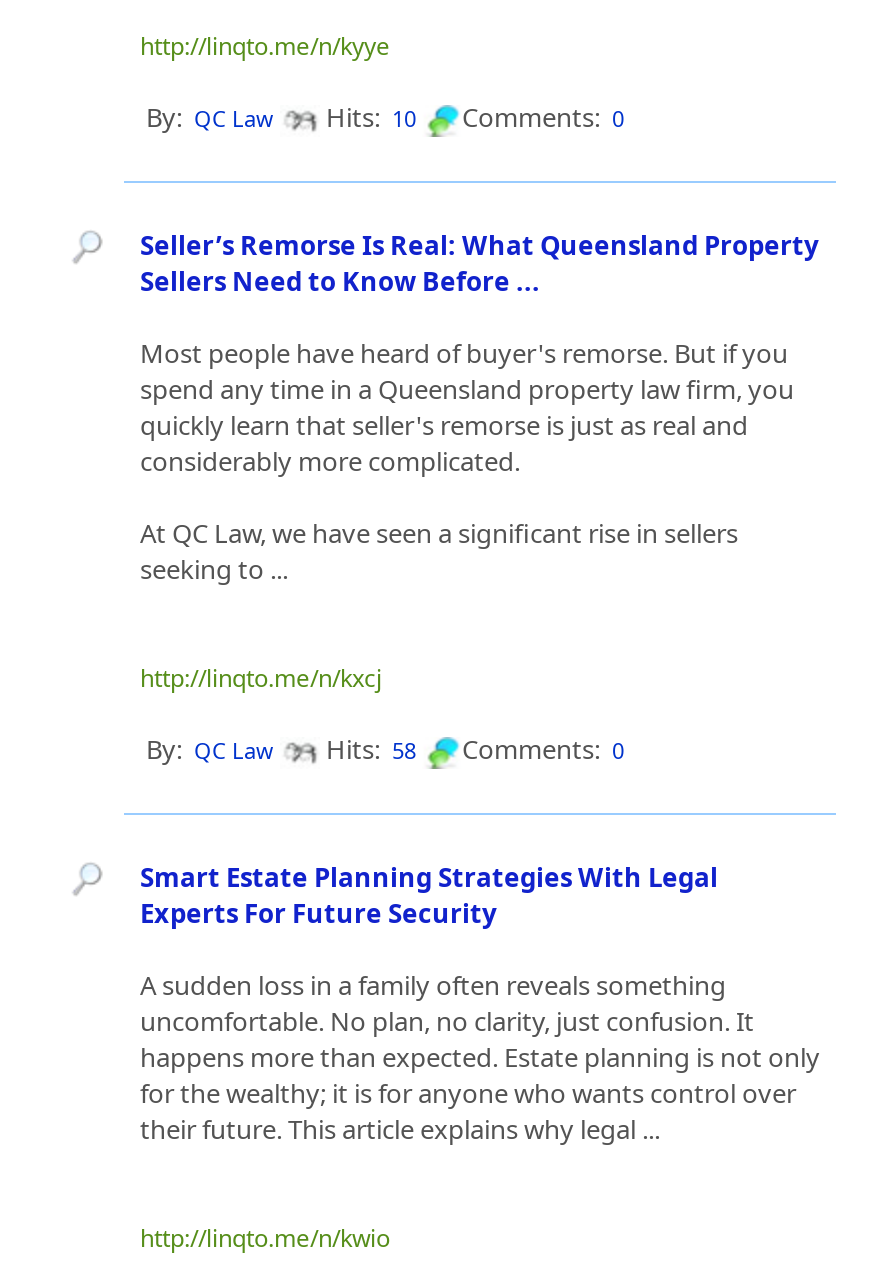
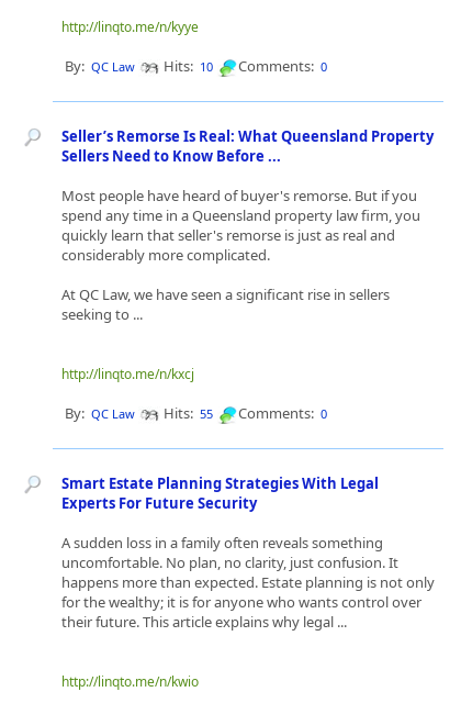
[146,731,624,767] By: QC Law Hits: 58 Comments: 0 -> [65,403,327,423] By: QC Law Hits: 55 Comments: 0

